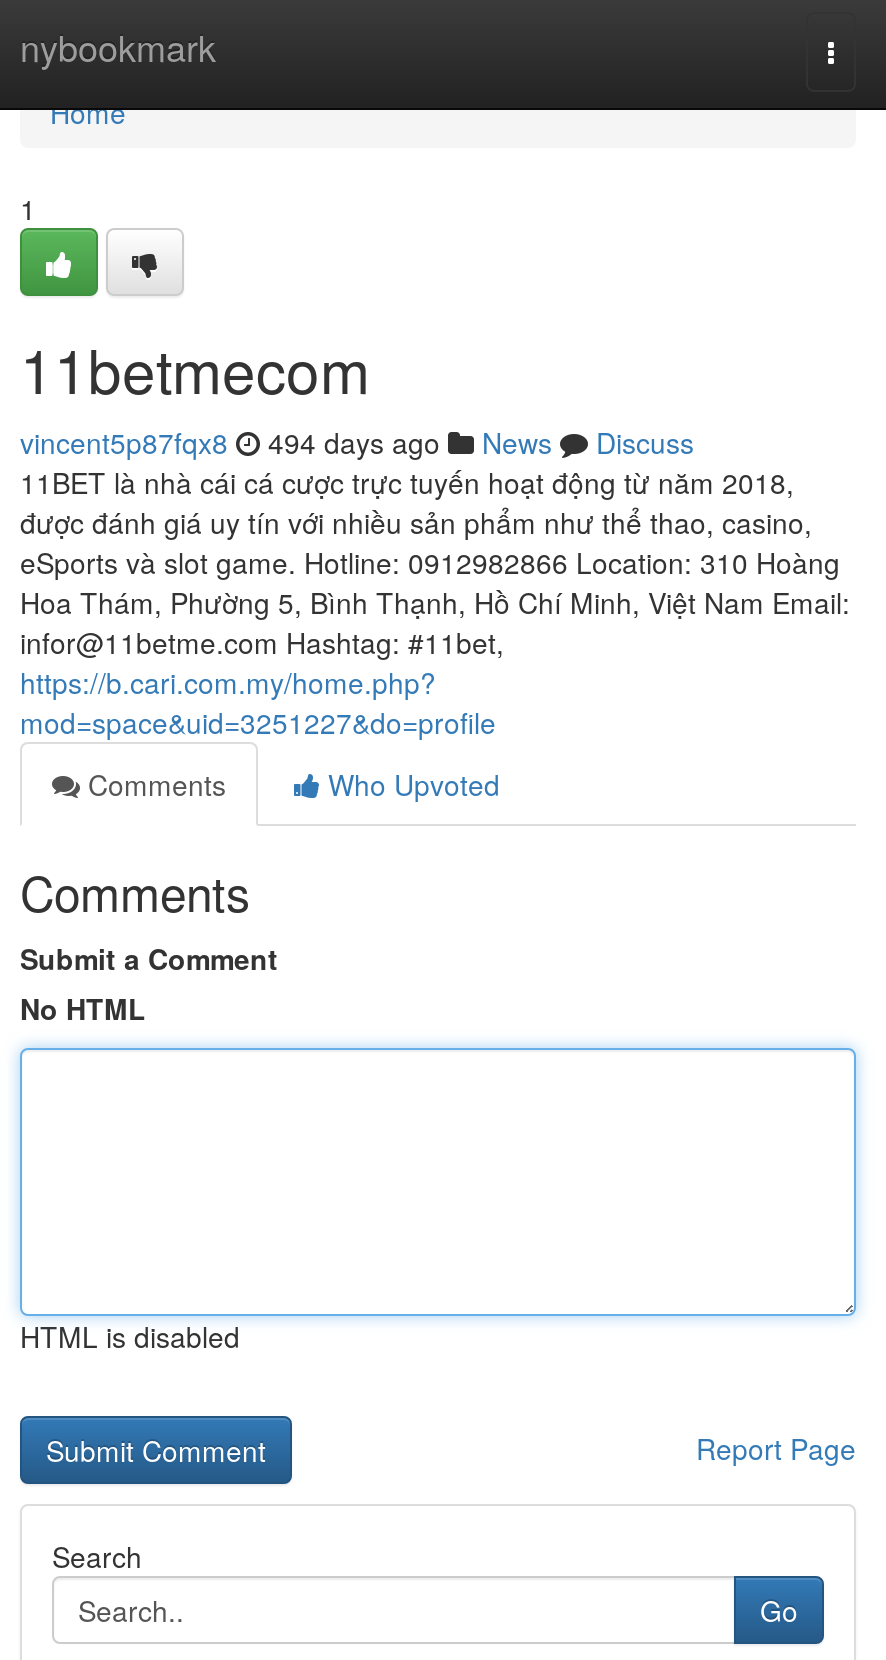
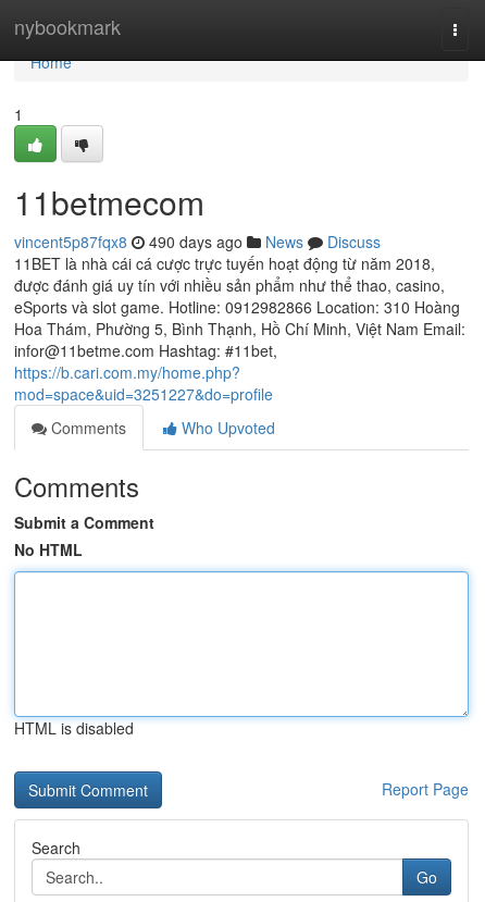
[20,422,694,462] vincent5p87fqx8 494 days ago News Discuss -> [14,231,381,252] vincent5p87fqx8 490 days ago News Discuss

